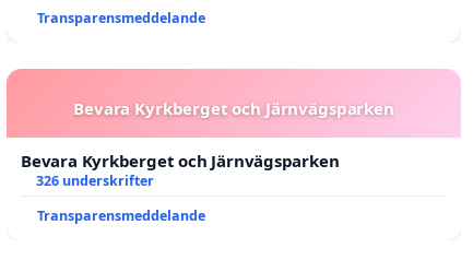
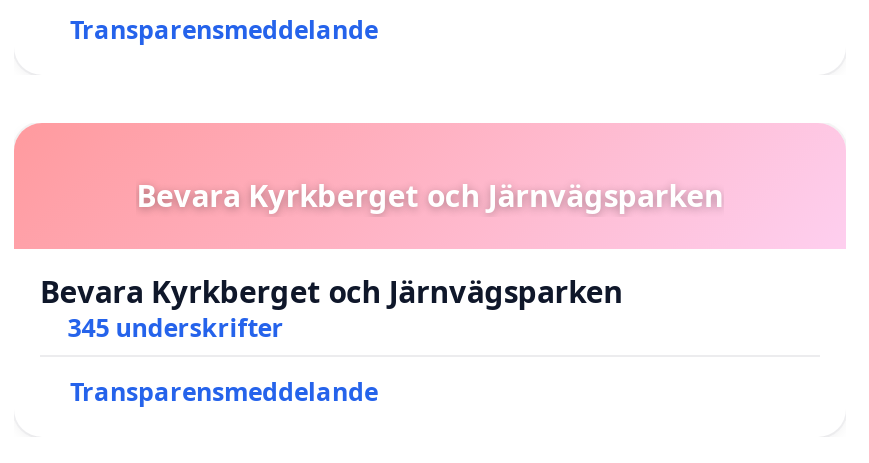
[36,172,154,190] 326 underskrifter -> [68,312,284,346] 345 underskrifter

